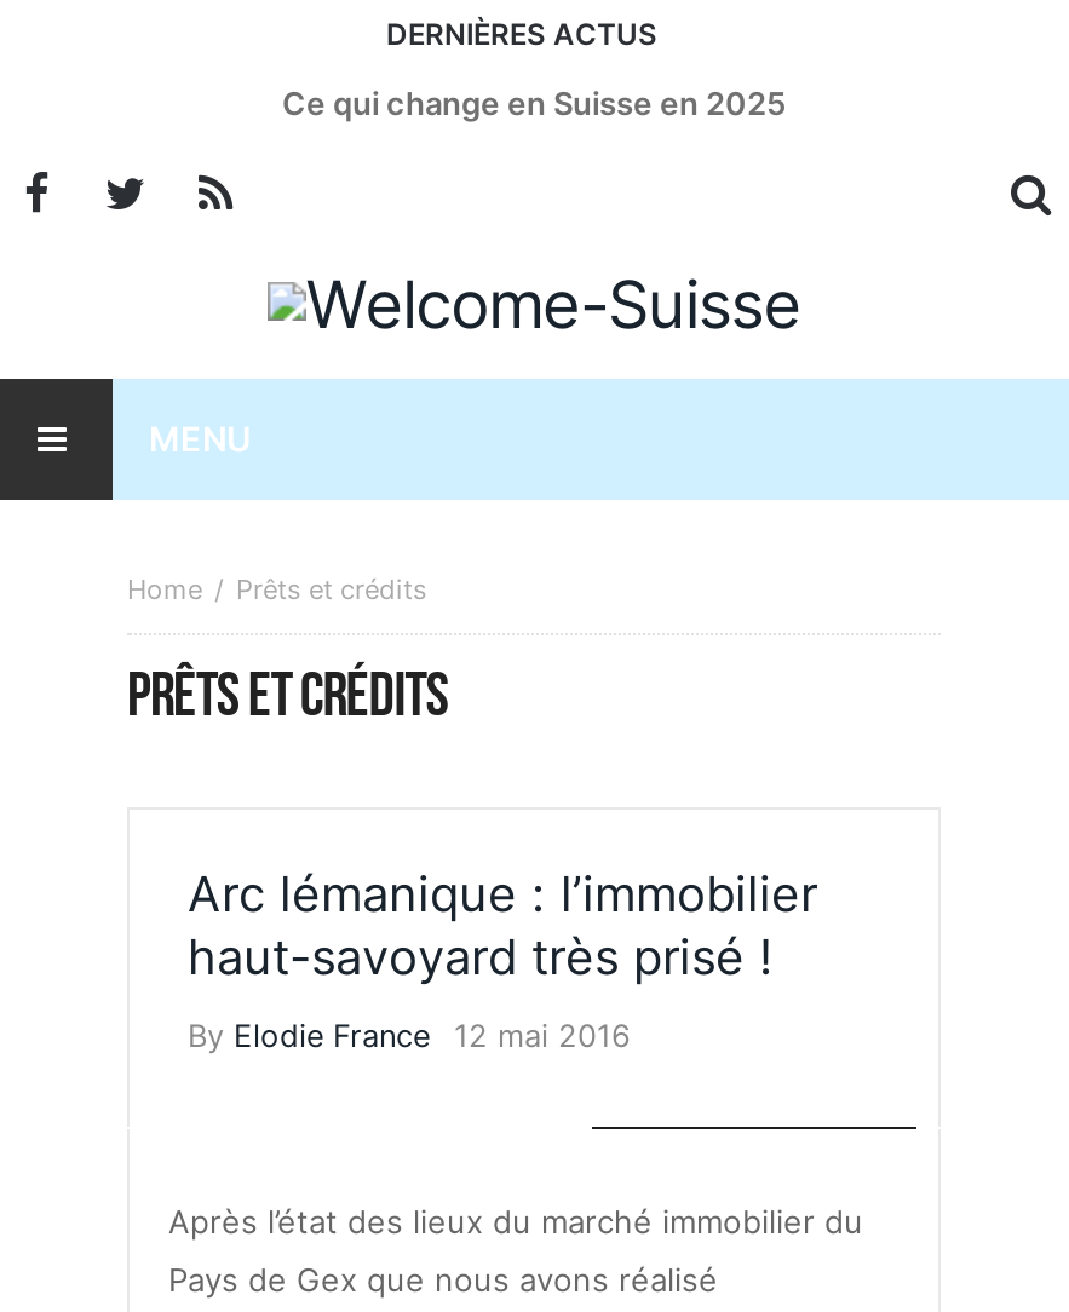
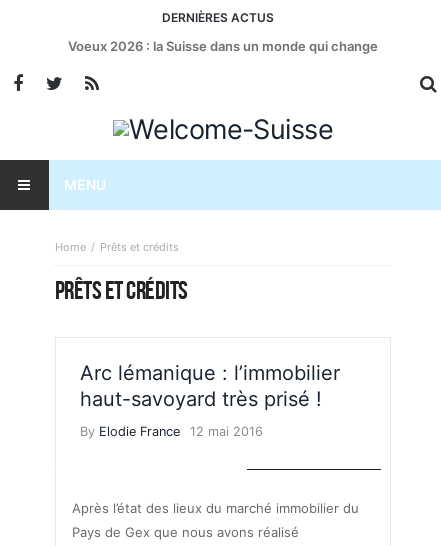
[282,84,786,122] Ce qui change en Suisse en 2025 -> [68,38,378,54] Voeux 2026 : la Suisse dans un monde qui change

